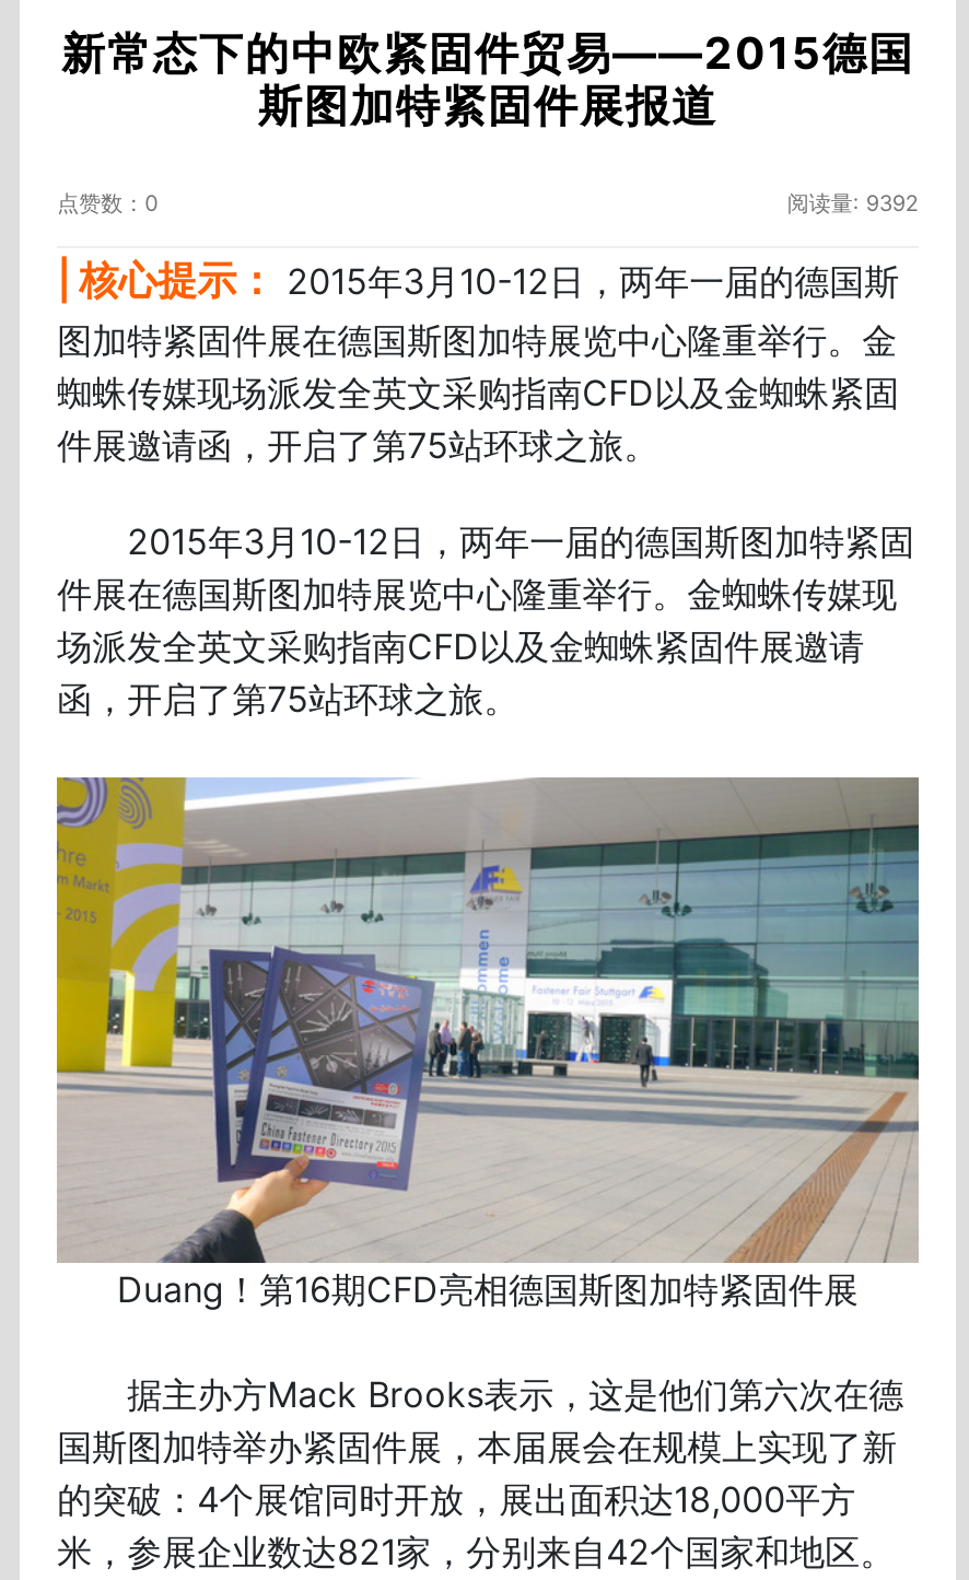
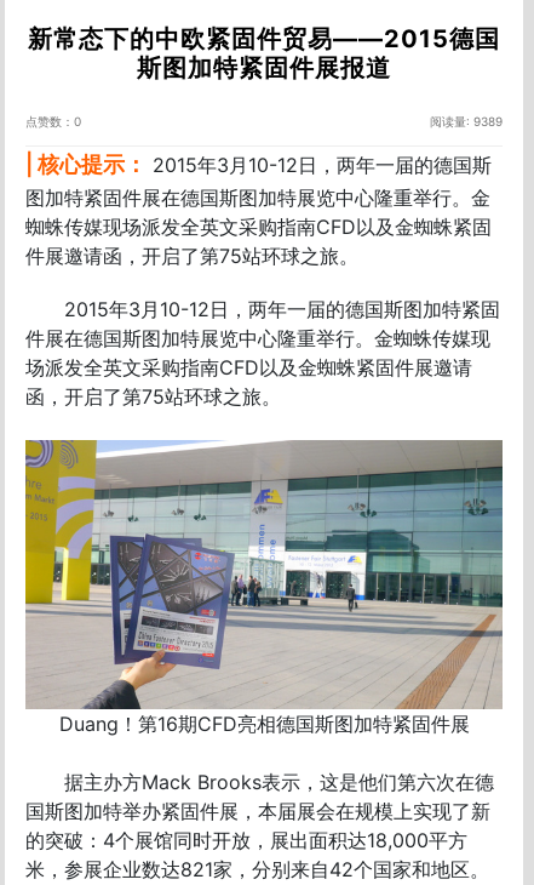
[787,188,918,215] 阅读量: 9392 -> [430,113,502,128] 阅读量: 9389

